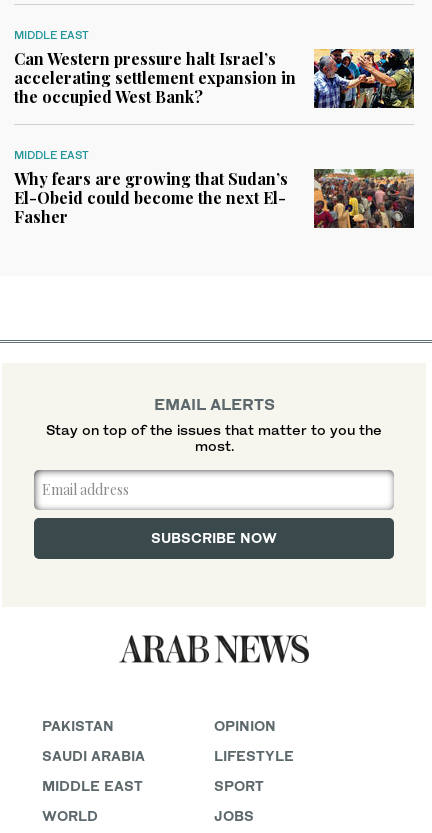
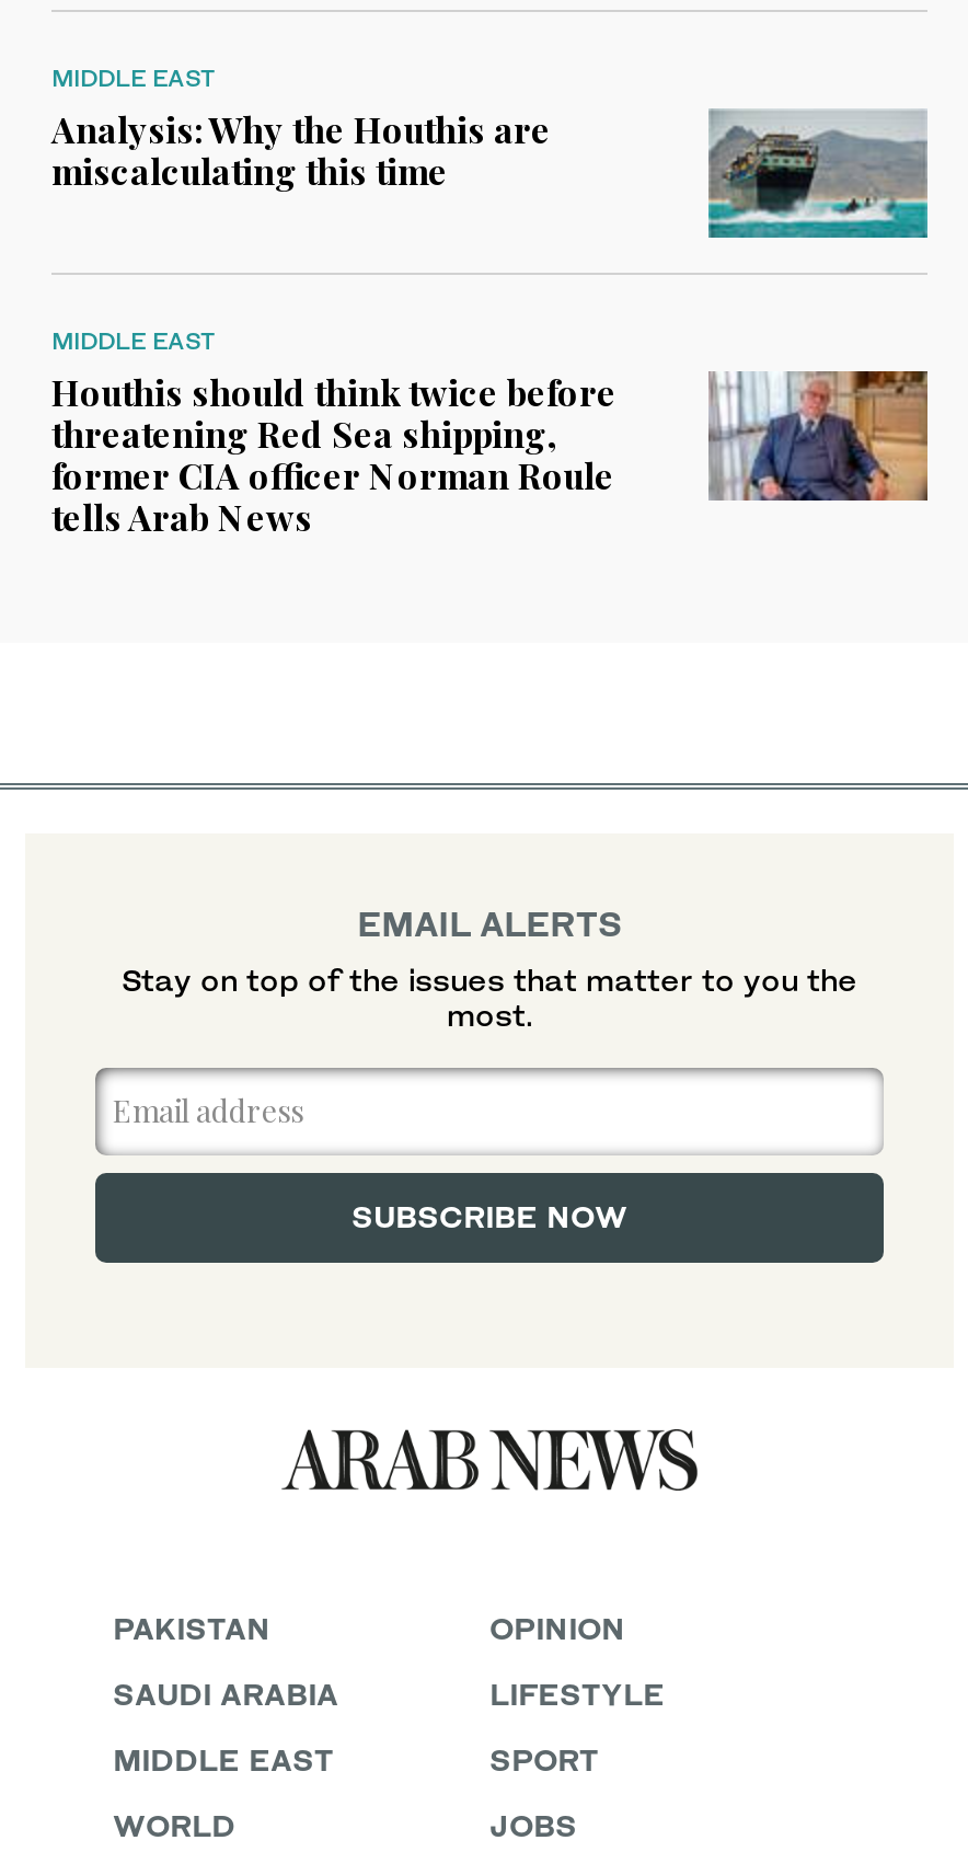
[14,48,296,107] Can Western pressure halt Israel’s | accelerating settlement expansion in | the occupied West Bank? -> [51,106,551,193] Analysis: Why the Houthis are | miscalculating this time
[313,48,415,109] [image] -> [706,108,930,240] [image]
[14,168,288,227] Why fears are growing that Sudan’s | El-Obeid could become the next El- | Fasher -> [51,368,616,539] Houthis should think twice before | threatening Red Sea shipping, | former CIA officer Norman Roule | tells Arab News
[313,168,415,229] [image] -> [708,369,930,503] [image]

